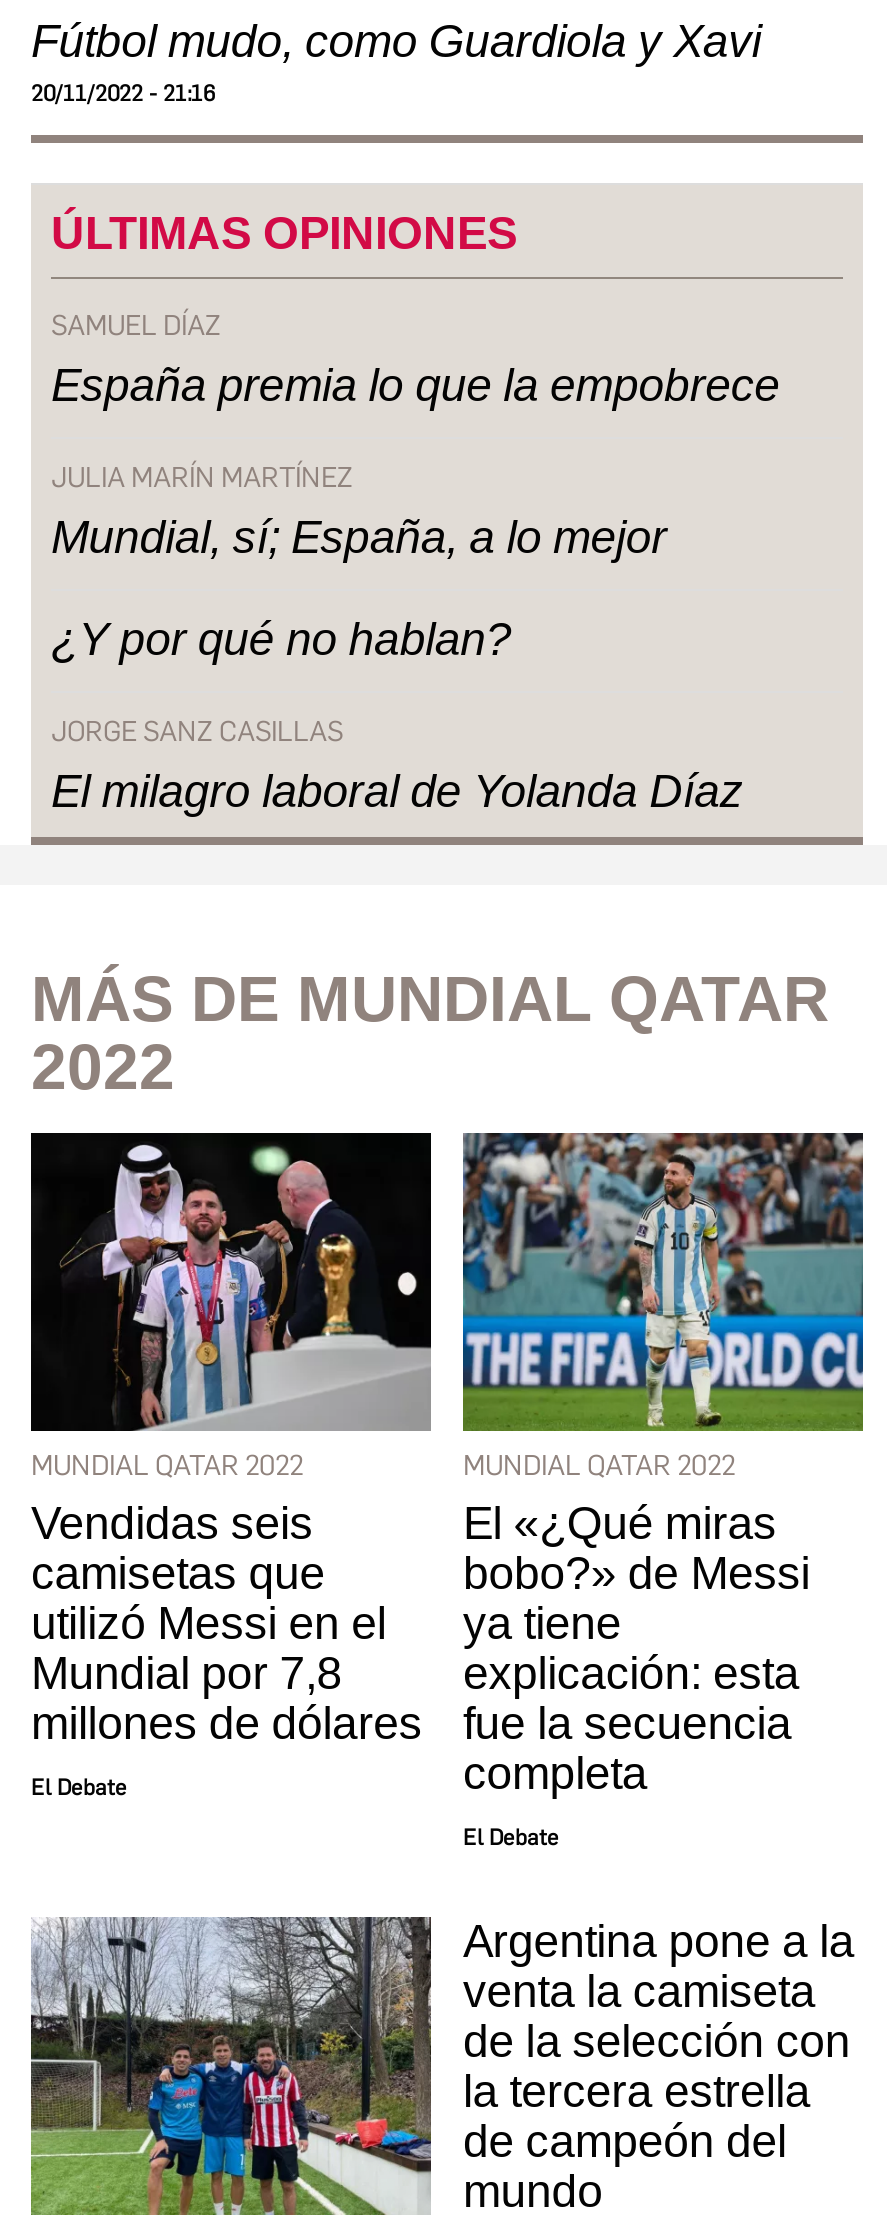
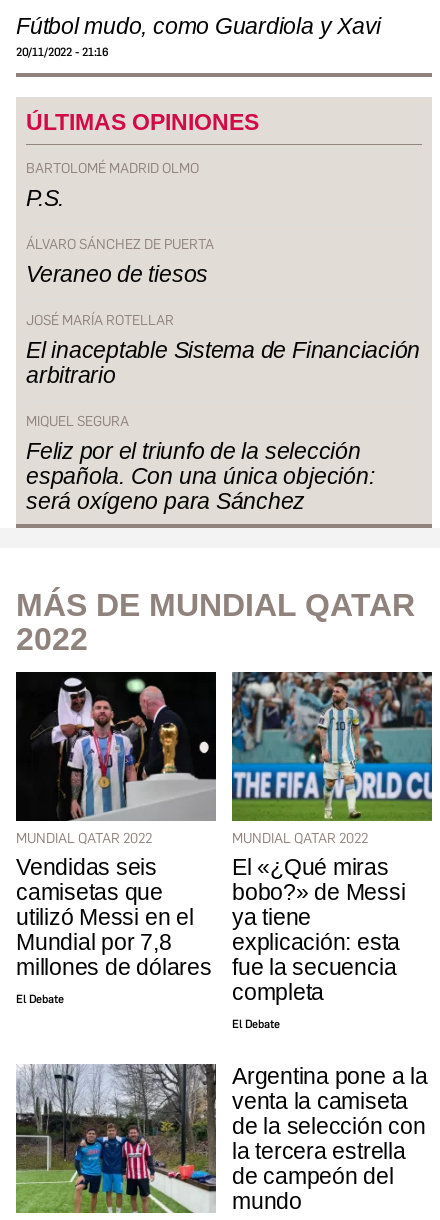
[51,310,780,412] SAMUEL DÍAZ | España premia lo que la empobrece -> [26,160,199,211] BARTOLOMÉ MADRID OLMO | P.S.
[51,462,667,564] JULIA MARÍN MARTÍNEZ | Mundial, sí; España, a lo mejor -> [26,236,214,287] ÁLVARO SÁNCHEZ DE PUERTA | Veraneo de tiesos
[51,614,511,666] ¿Y por qué no hablan? -> [26,312,420,388] JOSÉ MARÍA ROTELLAR | El inaceptable Sistema de Financiación | arbitrario
[51,716,743,818] JORGE SANZ CASILLAS | El milagro laboral de Yolanda Díaz -> [26,413,374,514] MIQUEL SEGURA | Feliz por el triunfo de la selección | española. Con una única objeción: | será oxígeno para Sánchez

